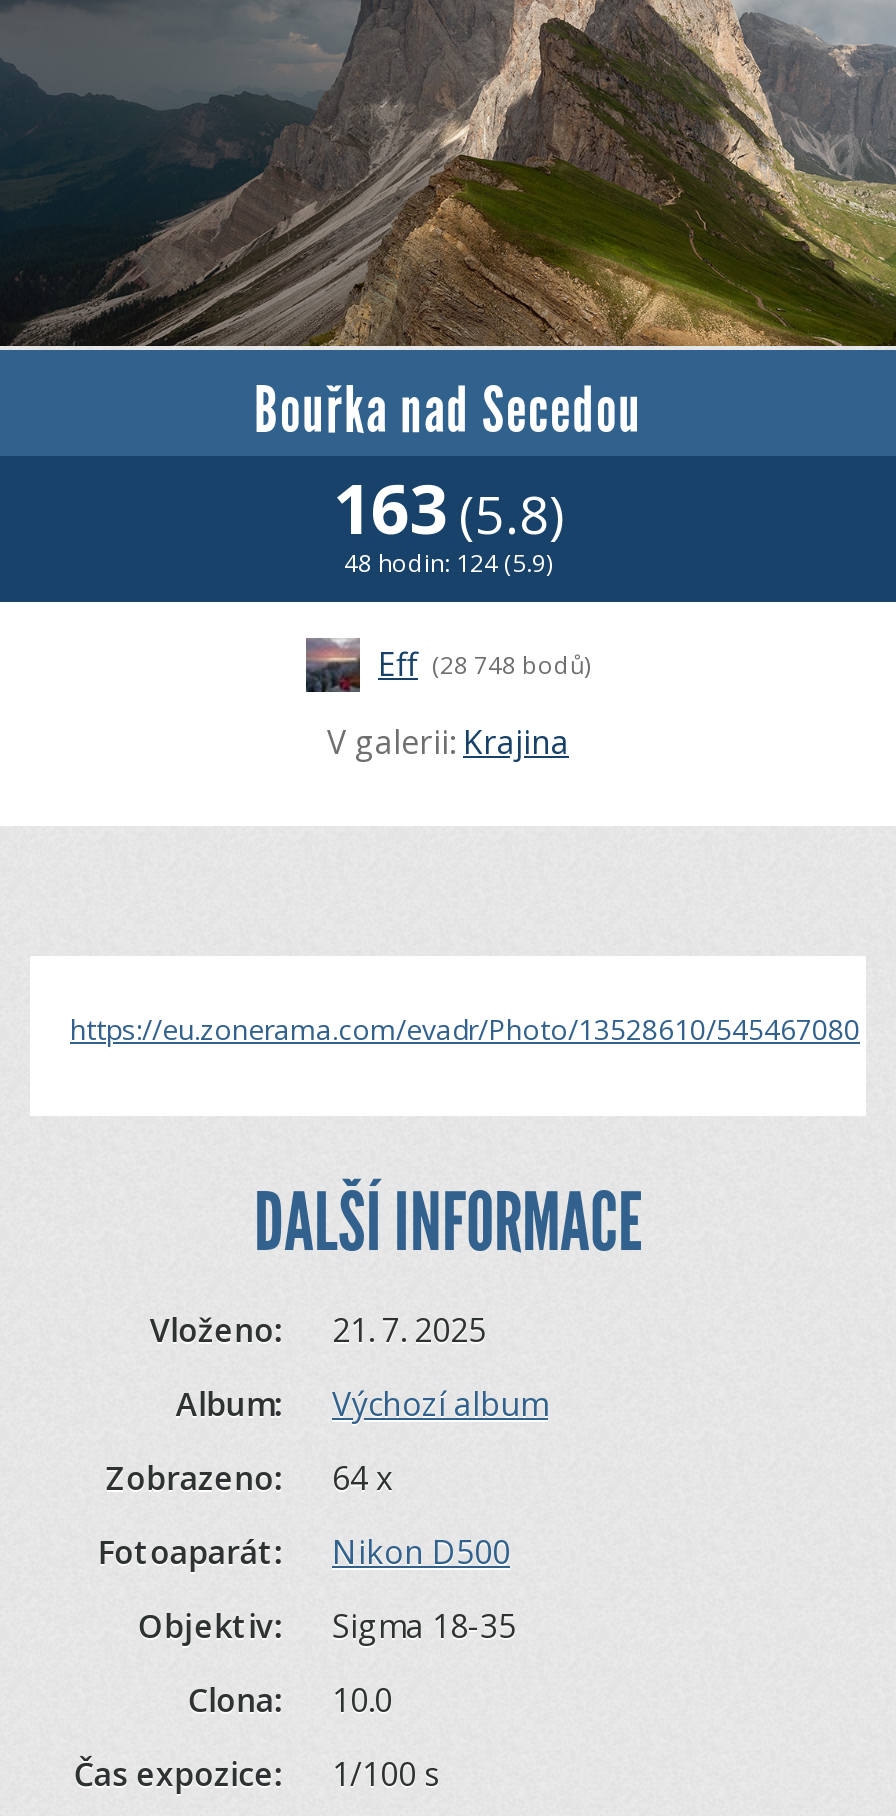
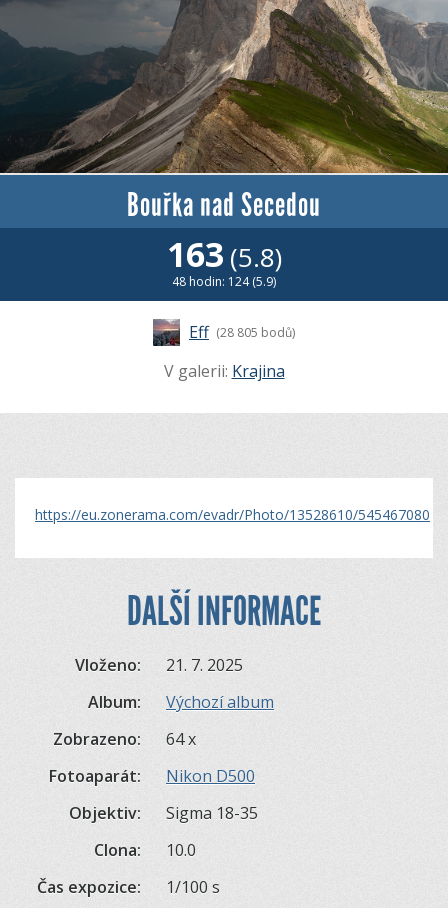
[378,642,590,686] Eff (28 748 bodů) -> [189,321,295,343] Eff (28 805 bodů)

